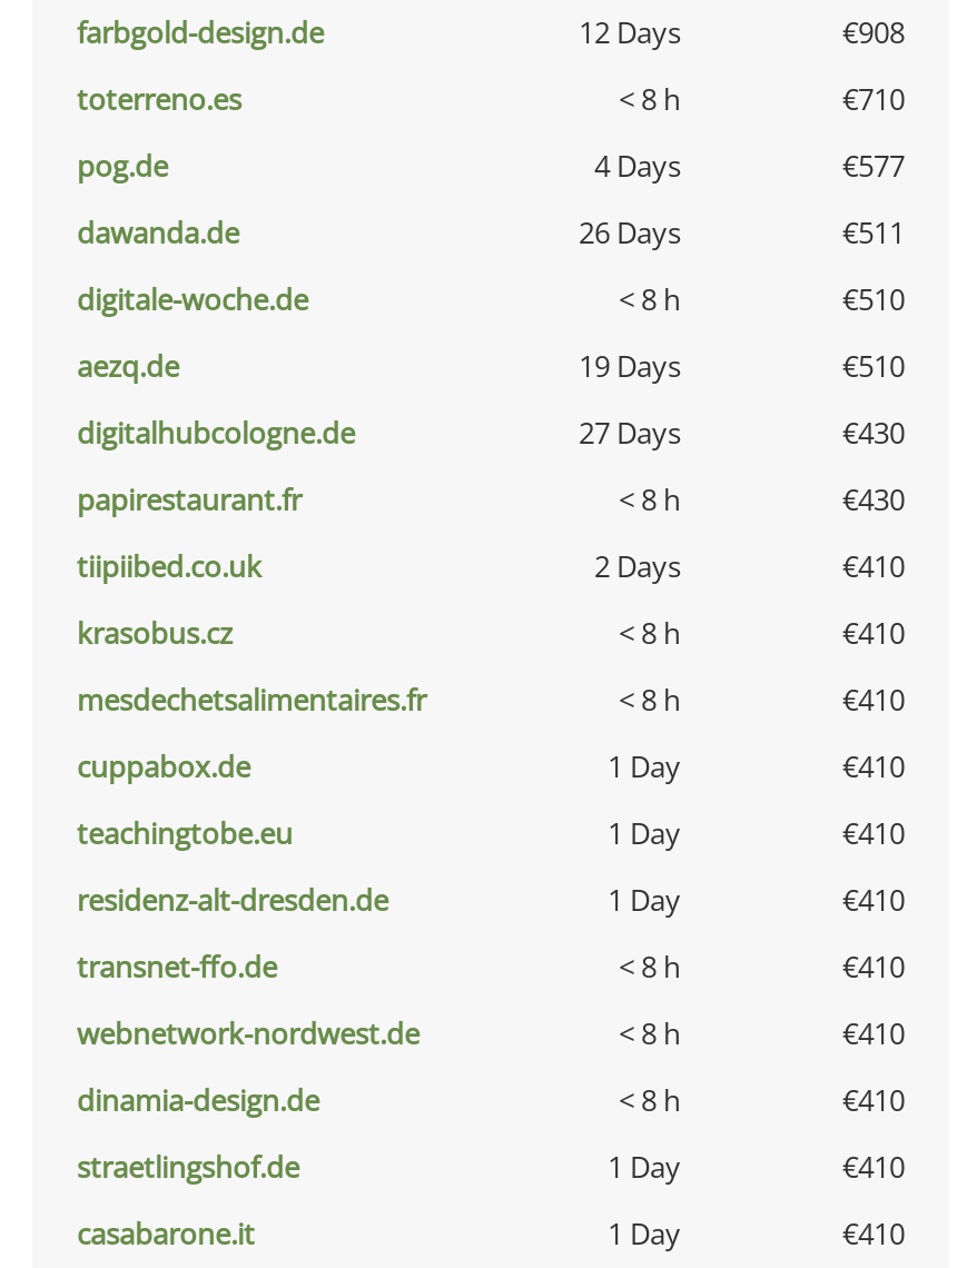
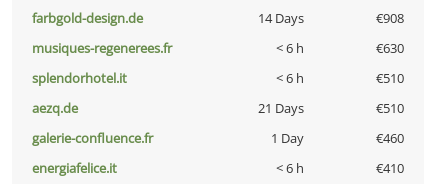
[579,12,681,52] 12 Days -> [257,9,303,27] 14 Days
[77,79,905,319] toterreno.es | < 8 h | €710 | pog.de | 4 Days | €577 | dawanda.de | 26 Days | €511 | digitale-woche.de | < 8 h -> [32,39,404,87] musiques-regenerees.fr | < 6 h | €630 | splendorhotel.it | < 6 h
[579,346,681,386] 19 Days -> [257,99,303,117] 21 Days
[77,413,905,786] digitalhubcologne.de | 27 Days | €430 | papirestaurant.fr | < 8 h | €430 | tiipiibed.co.uk | 2 Days | €410 | krasobus.cz | < 8 h | €410 | mesdechetsalimentaires.fr | < 8 h | €410 | cuppabox.de -> [32,129,153,147] galerie-confluence.fr
[77,746,905,1254] €410 | teachingtobe.eu | 1 Day | €410 | residenz-alt-dresden.de | 1 Day | €410 | transnet-ffo.de | < 8 h | €410 | webnetwork-nordwest.de | < 8 h | €410 | dinamia-design.de | < 8 h | €410 | straetlingshof.de | 1 Day | €410 | casabarone.it | 1 Day -> [32,129,404,177] €460 | energiafelice.it | < 6 h

